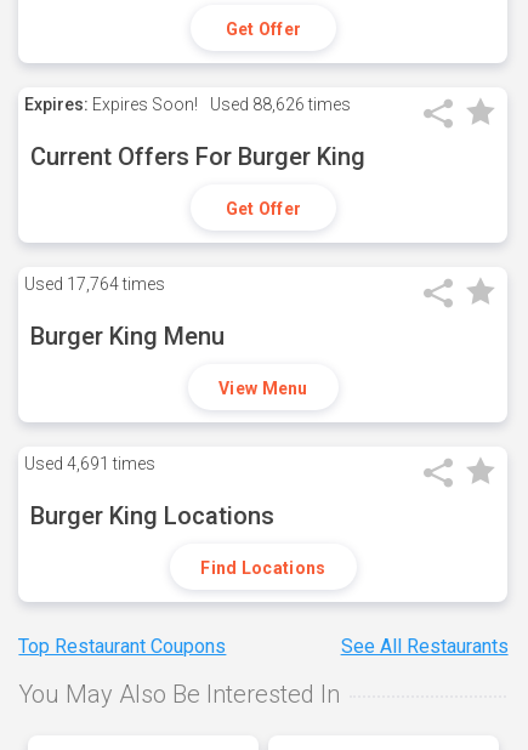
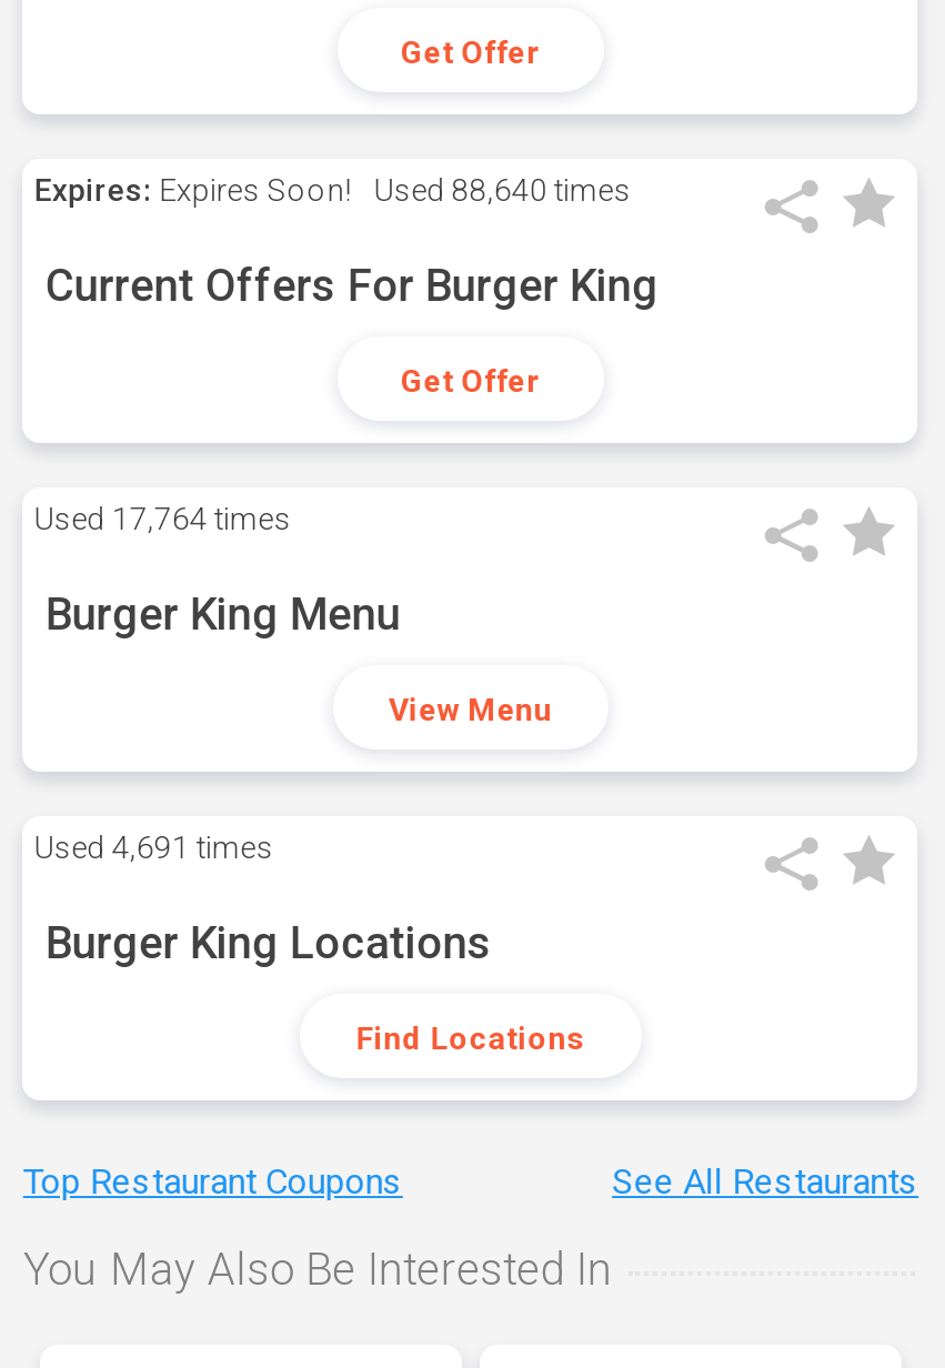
[25,95,351,114] Expires: Expires Soon! Used 88,626 times -> [34,172,632,208] Expires: Expires Soon! Used 88,640 times

